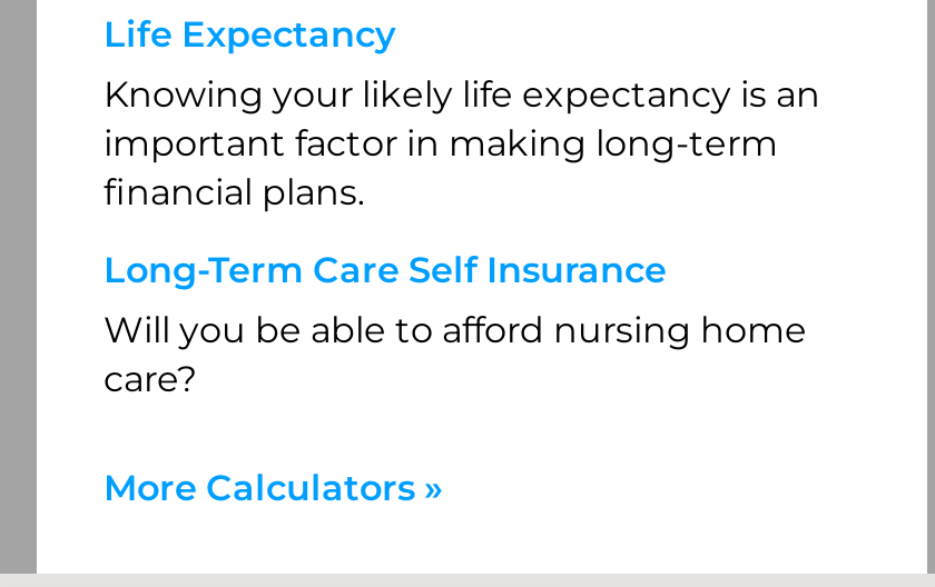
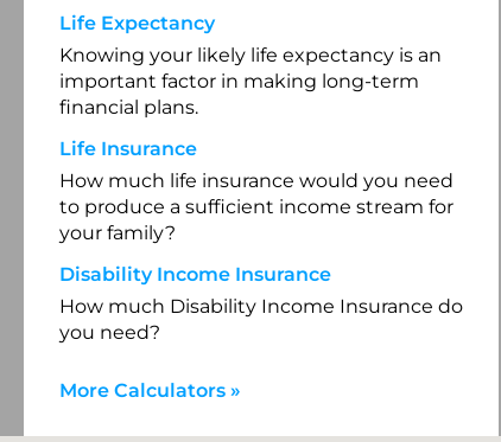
[104,249,807,400] Long-Term Care Self Insurance | Will you be able to afford nursing home | care? -> [59,137,463,344] Life Insurance | How much life insurance would you need | to produce a sufficient income stream for | your family? | Disability Income Insurance | How much Disability Income Insurance do | you need?

